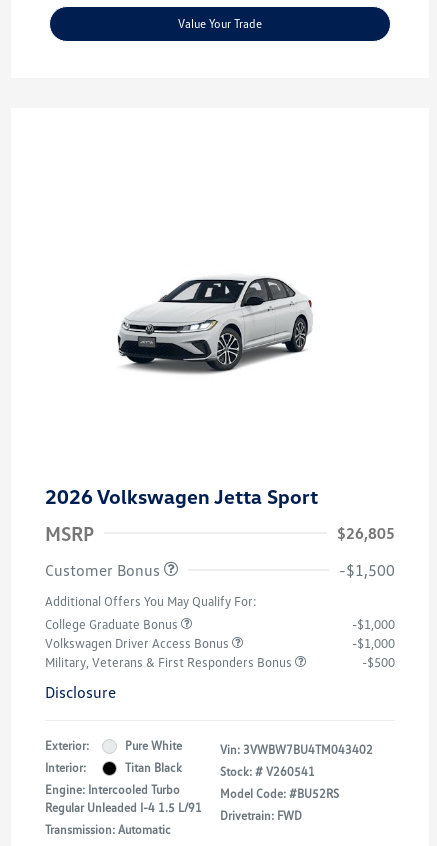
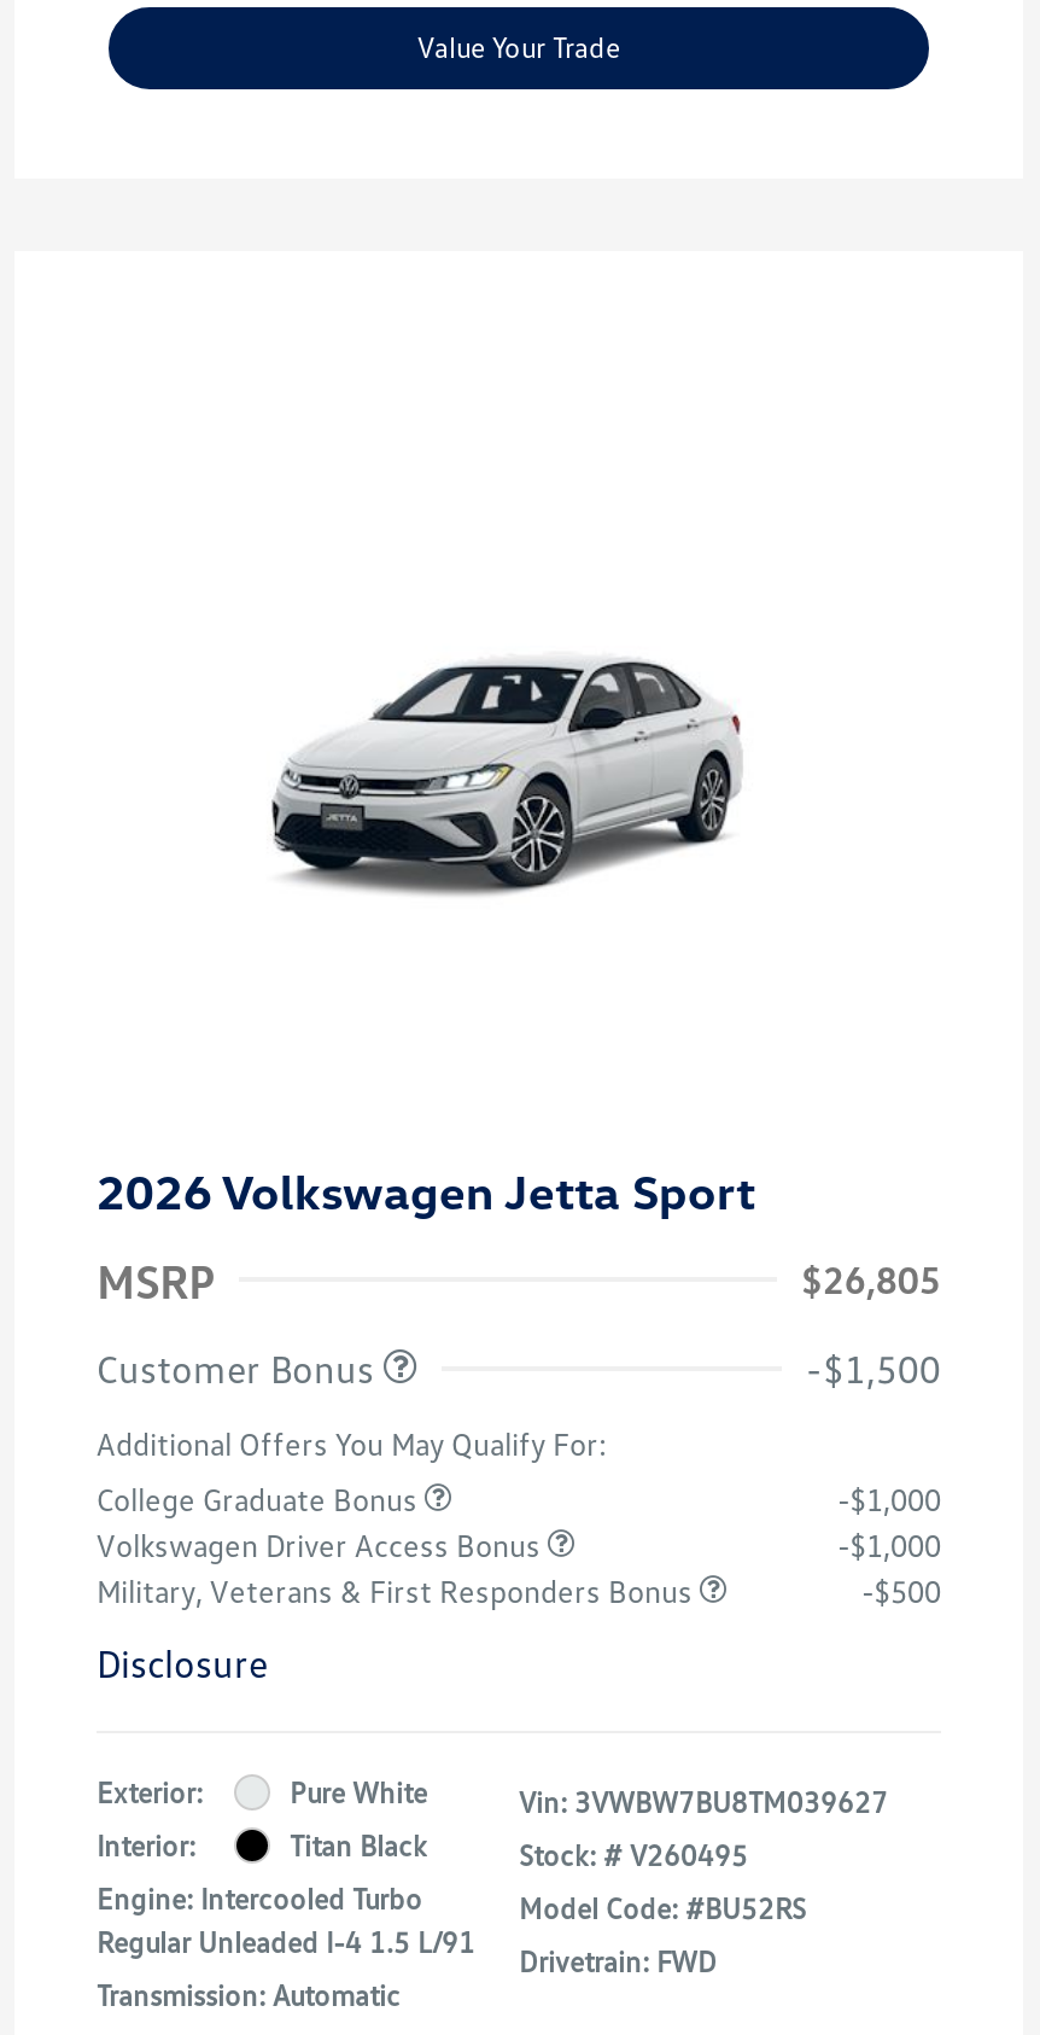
[220,742,373,757] Vin: 3VWBW7BU4TM043402 -> [519,1783,888,1819] Vin: 3VWBW7BU8TM039627
[220,764,315,779] Stock: # V260541 -> [519,1836,748,1872] Stock: # V260495

